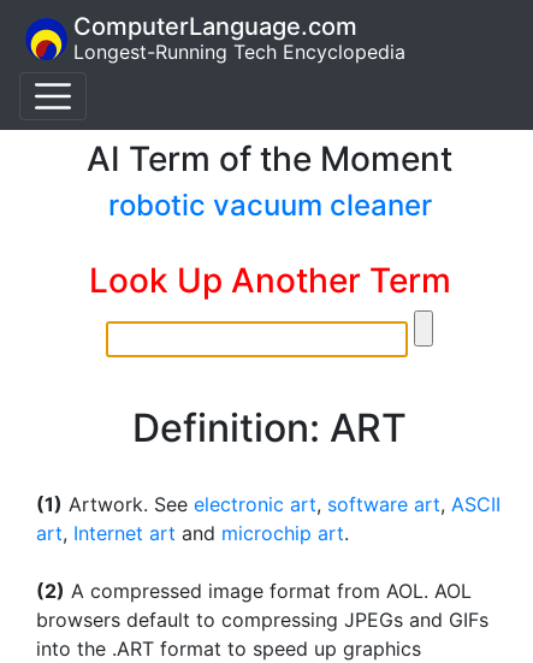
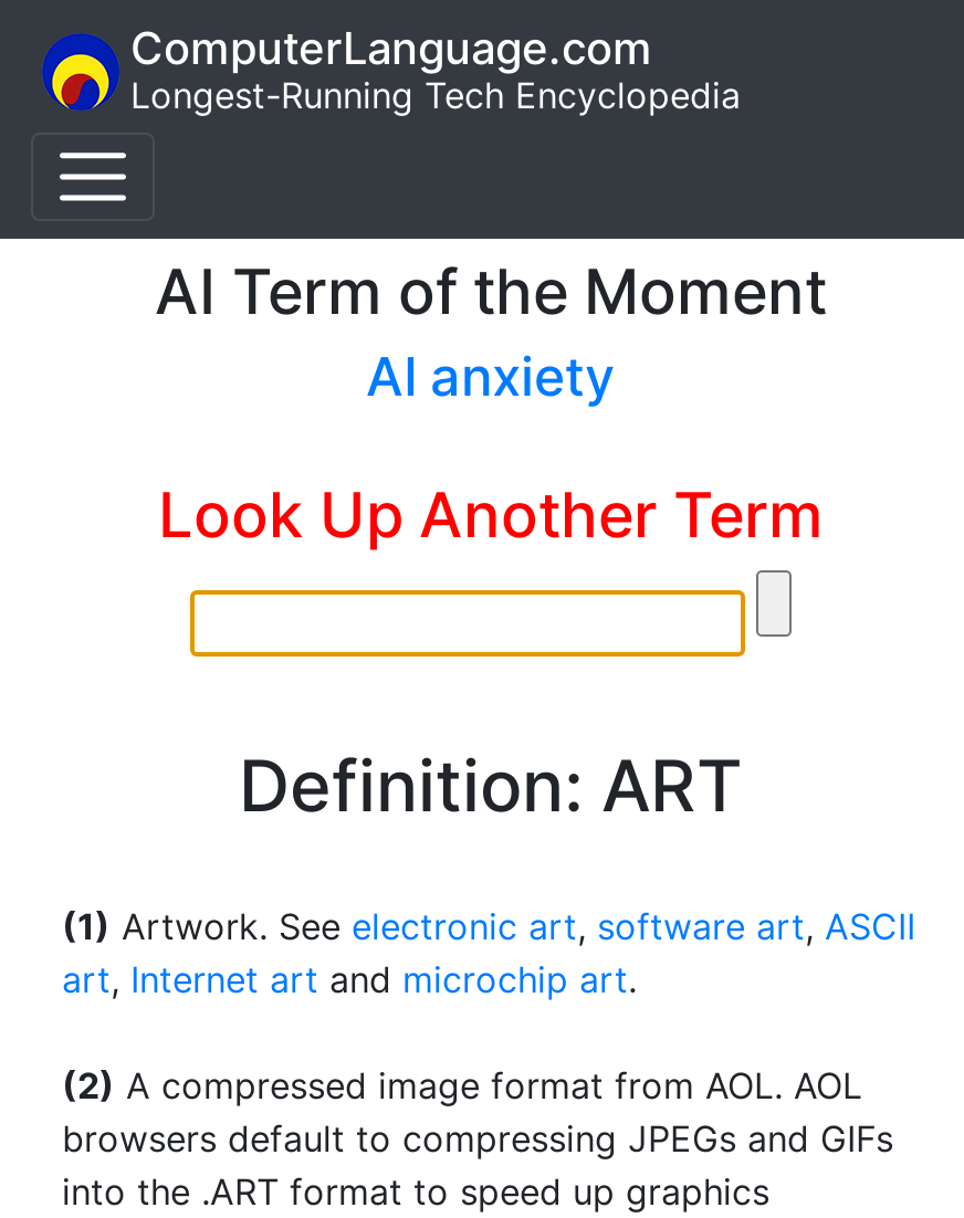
[108,188,431,223] robotic vacuum cleaner -> [366,345,616,409] AI anxiety

